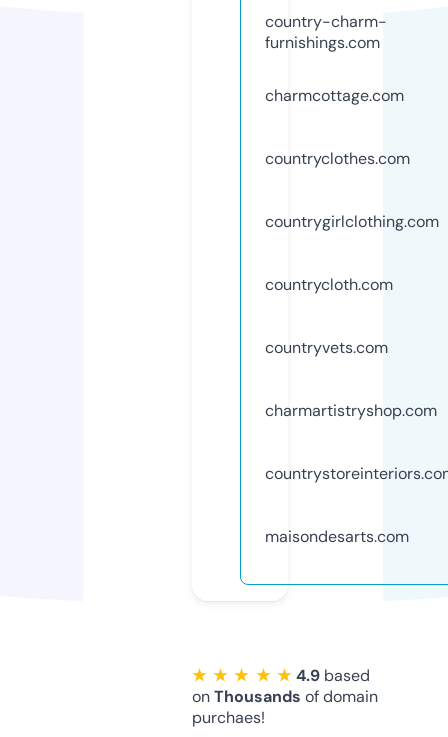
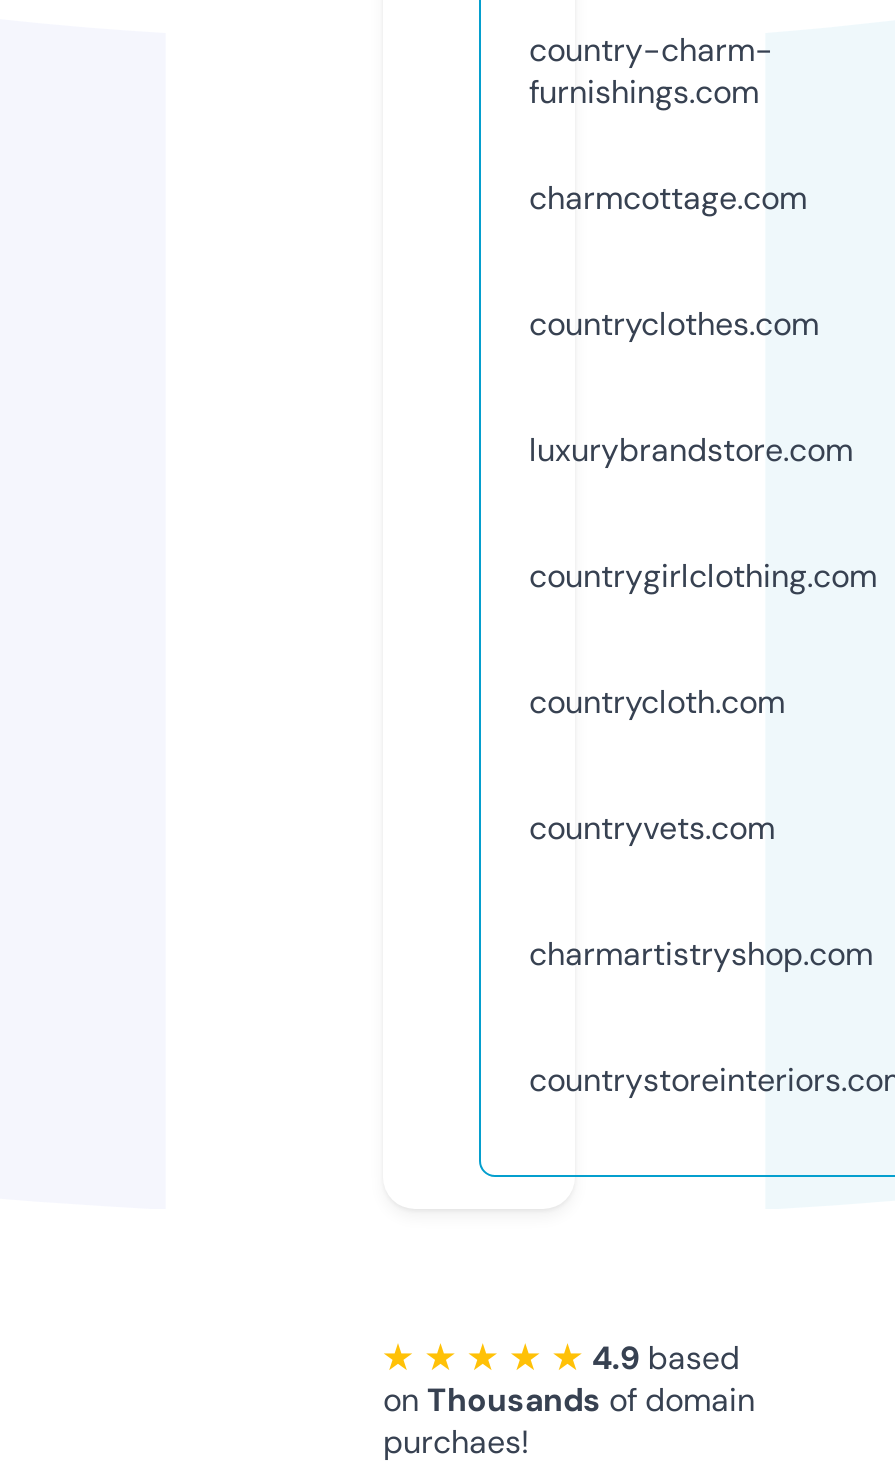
none -> [529,429,853,471] luxurybrandstore.com
moved [265,211,439,421] -> [529,555,877,975]: countrygirlclothing.com | countrycloth.com | countryvets.com | charmartistryshop.com
[265,526,409,547] maisondesarts.com -> none

